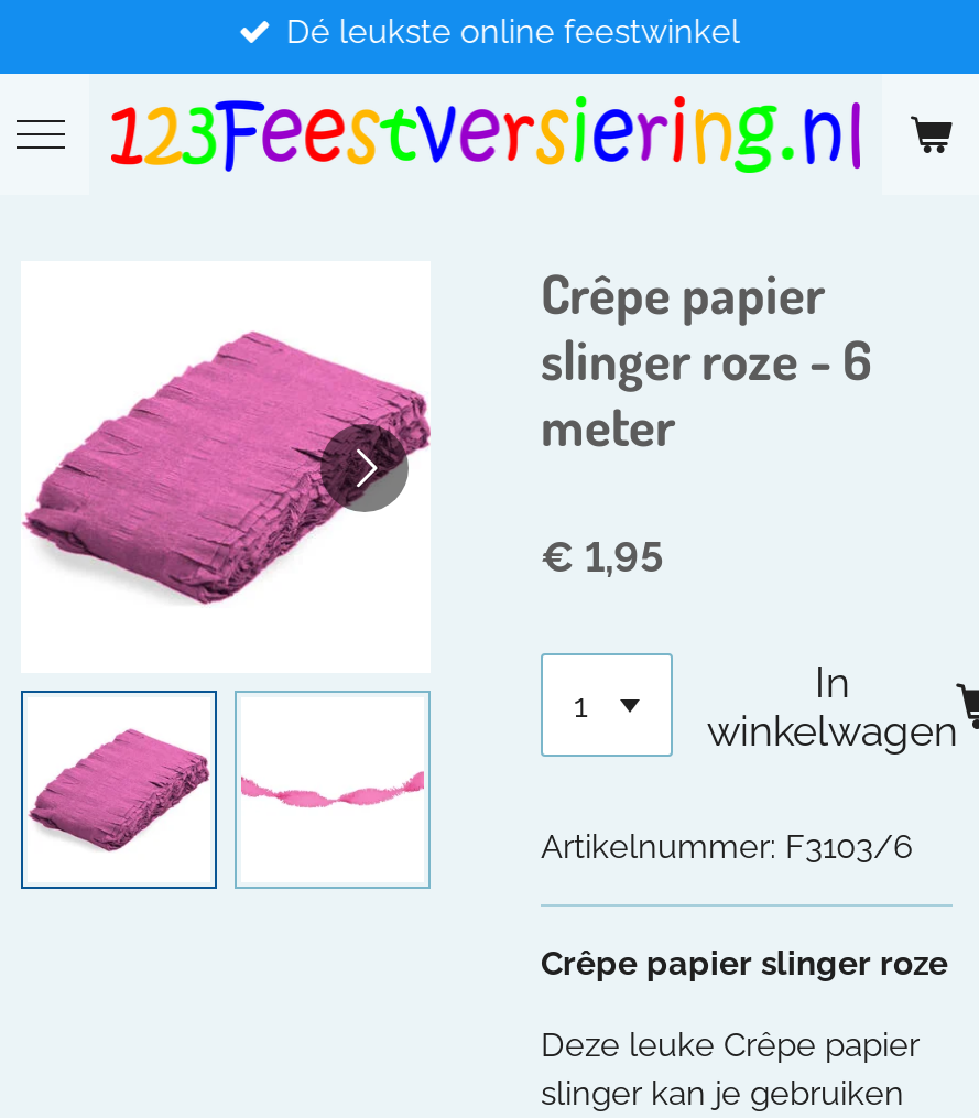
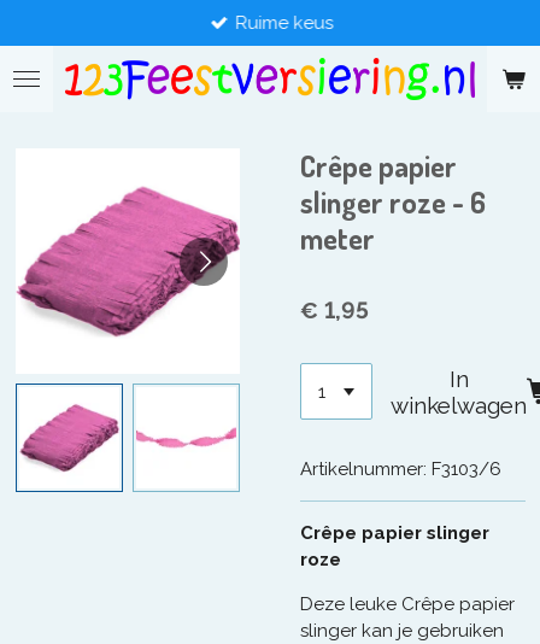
[286,12,740,51] Dé leukste online feestwinkel -> [236,12,334,34] Ruime keus

